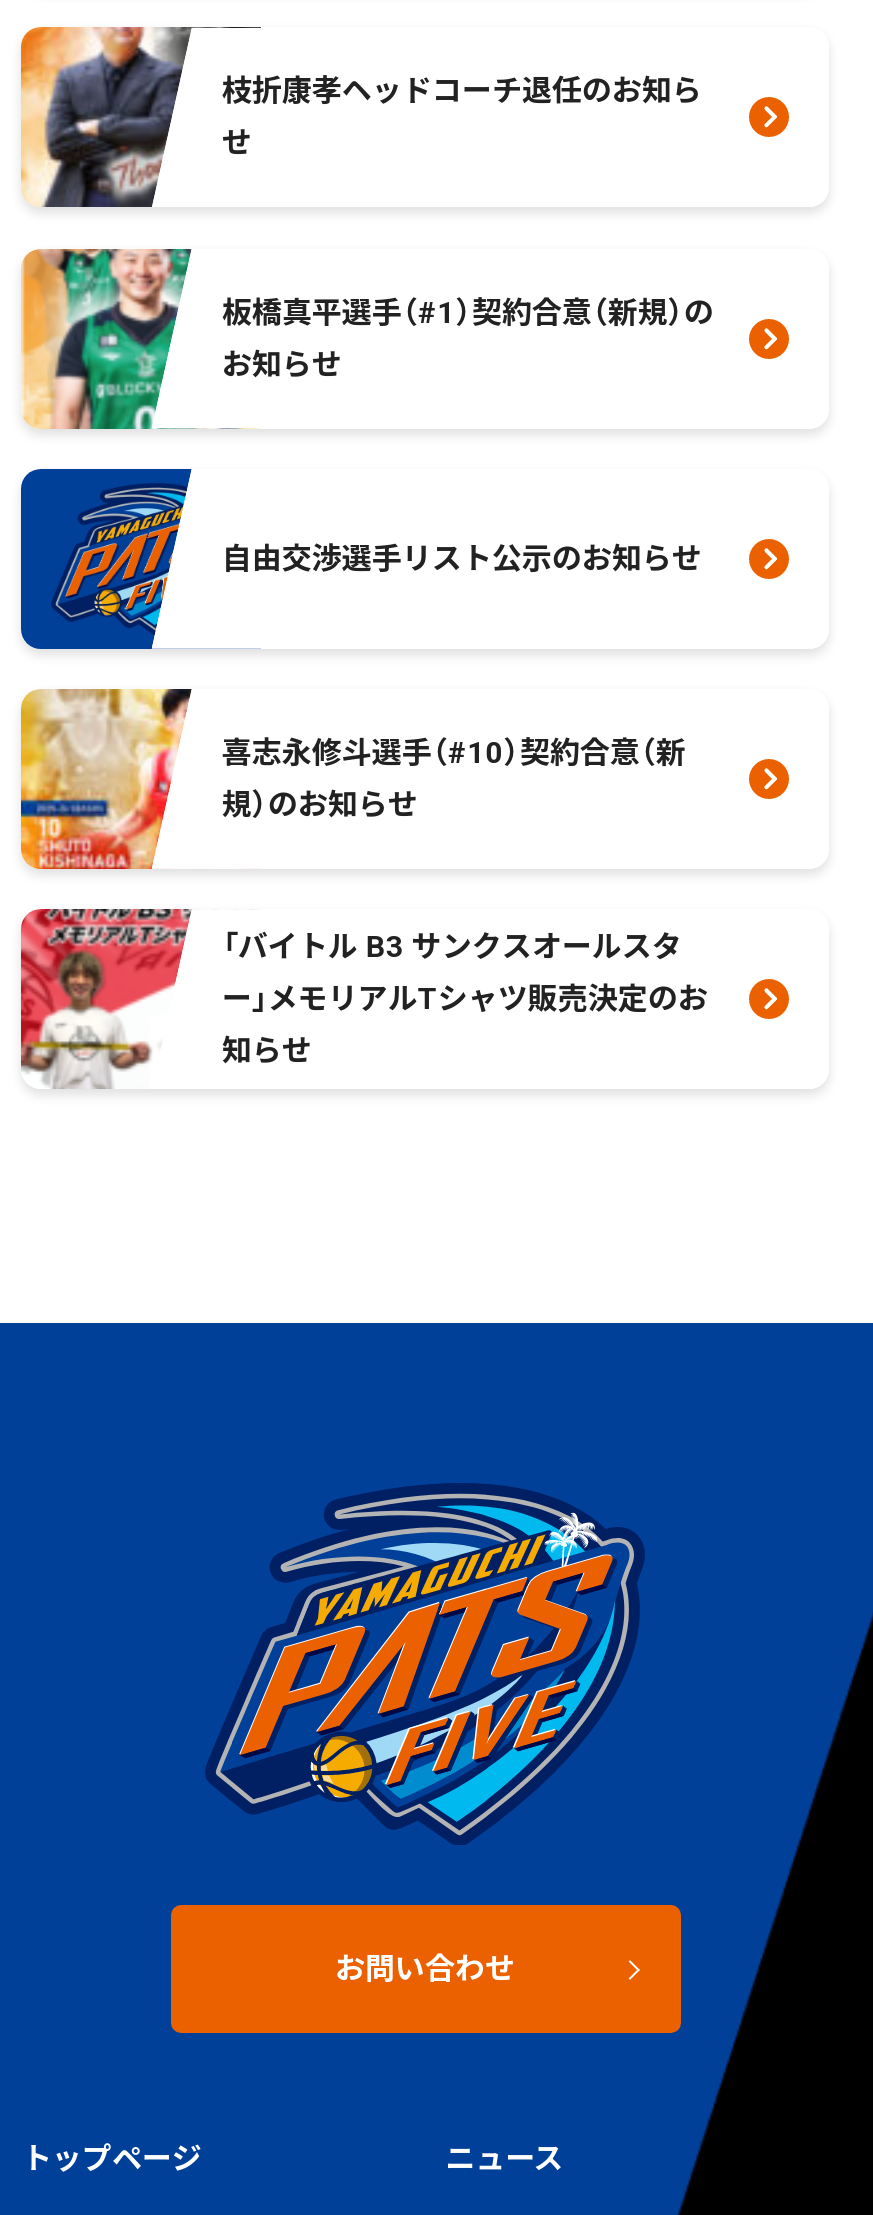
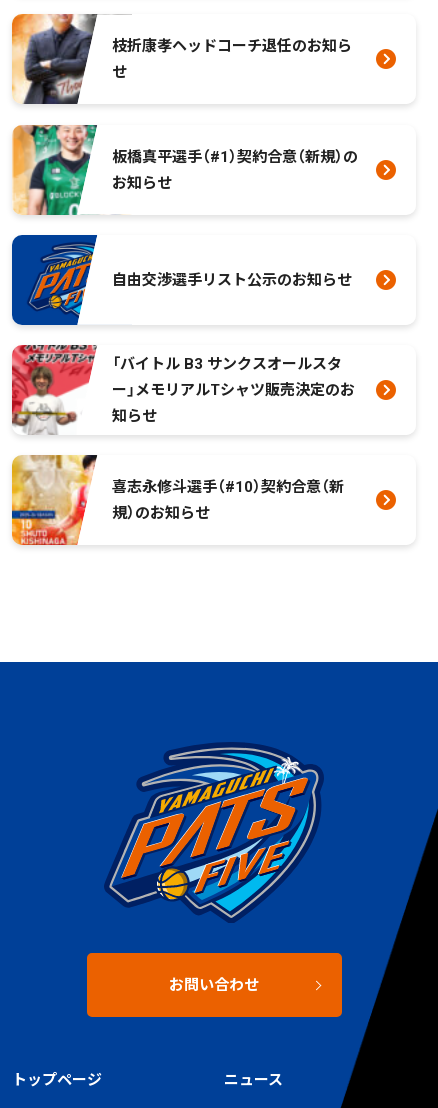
moved [19,687,686,871] -> [11,454,344,546]: [image] | 喜志永修斗選手（#10）契約合意（新 | 規）のお知らせ
moved [17,905,708,1093] -> [10,343,355,437]: [image] | 「バイトル B3 サンクスオールスタ | ー」メモリアルTシャツ販売決定のお | 知らせ

